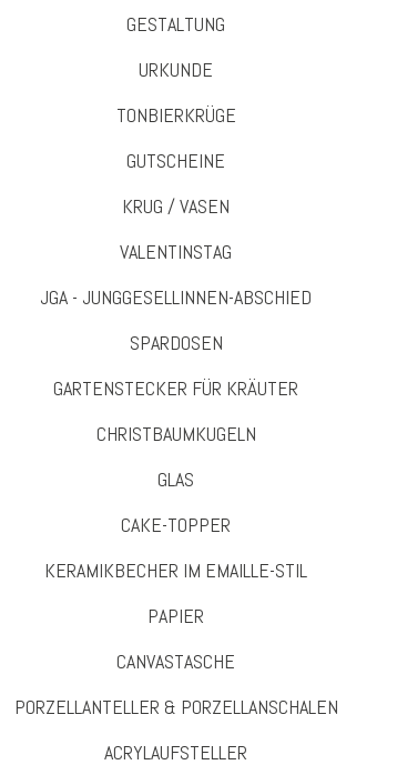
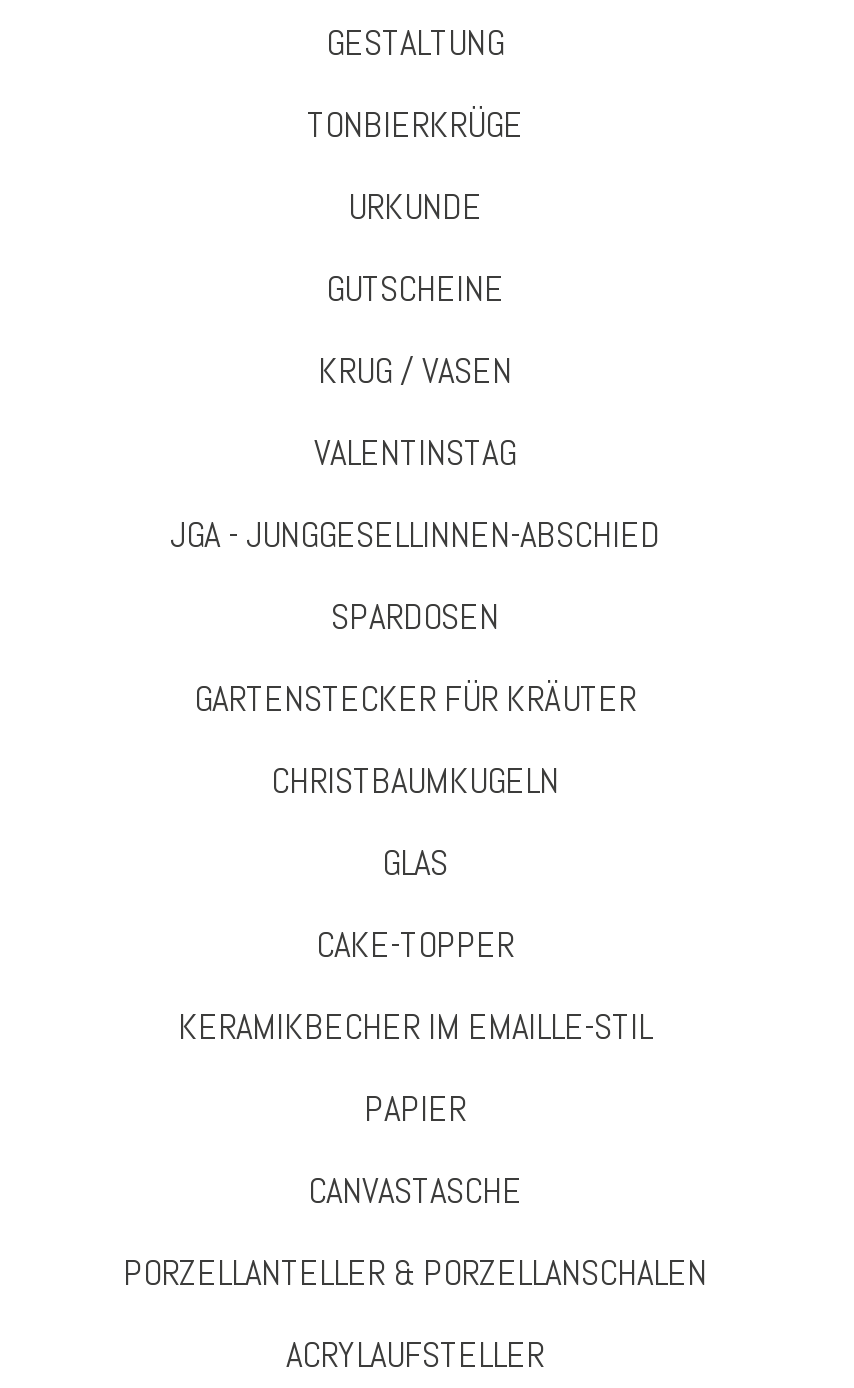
moved [139,56,213,82] -> [348,182,482,228]: URKUNDE
moved [116,102,236,127] -> [307,100,523,146]: TONBIERKRÜGE

